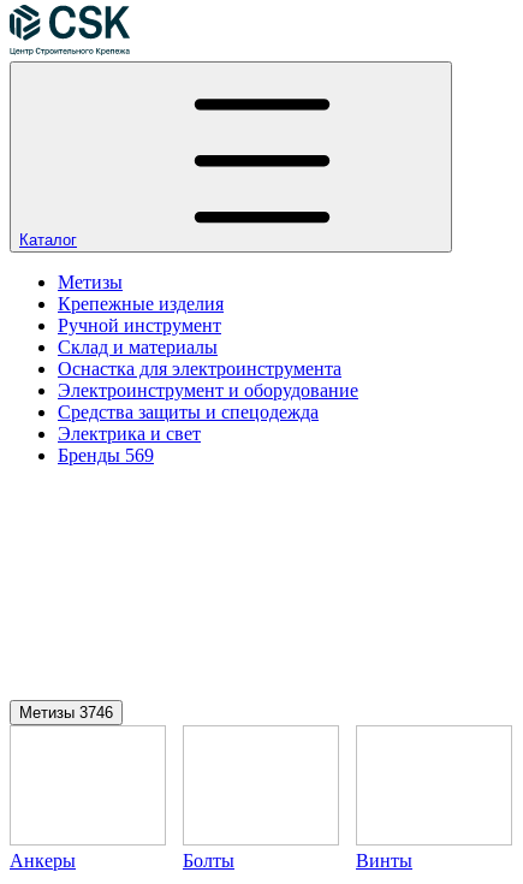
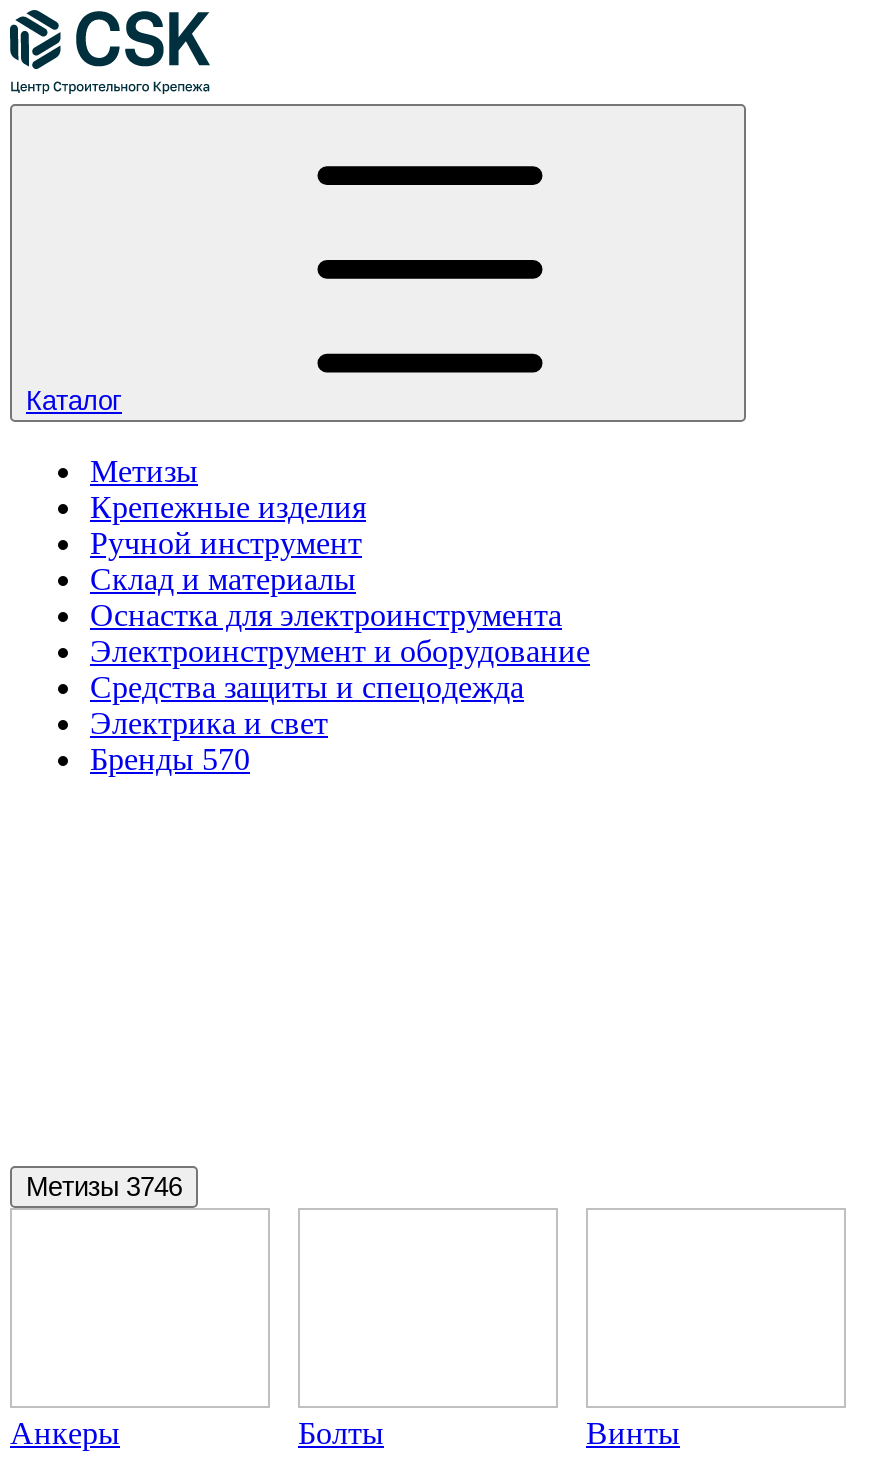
[58,445,154,465] Бренды 569 -> [90,742,250,776] Бренды 570

